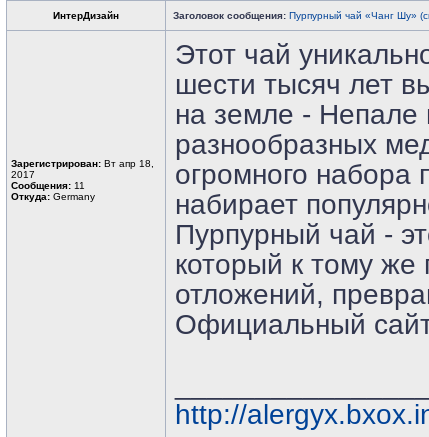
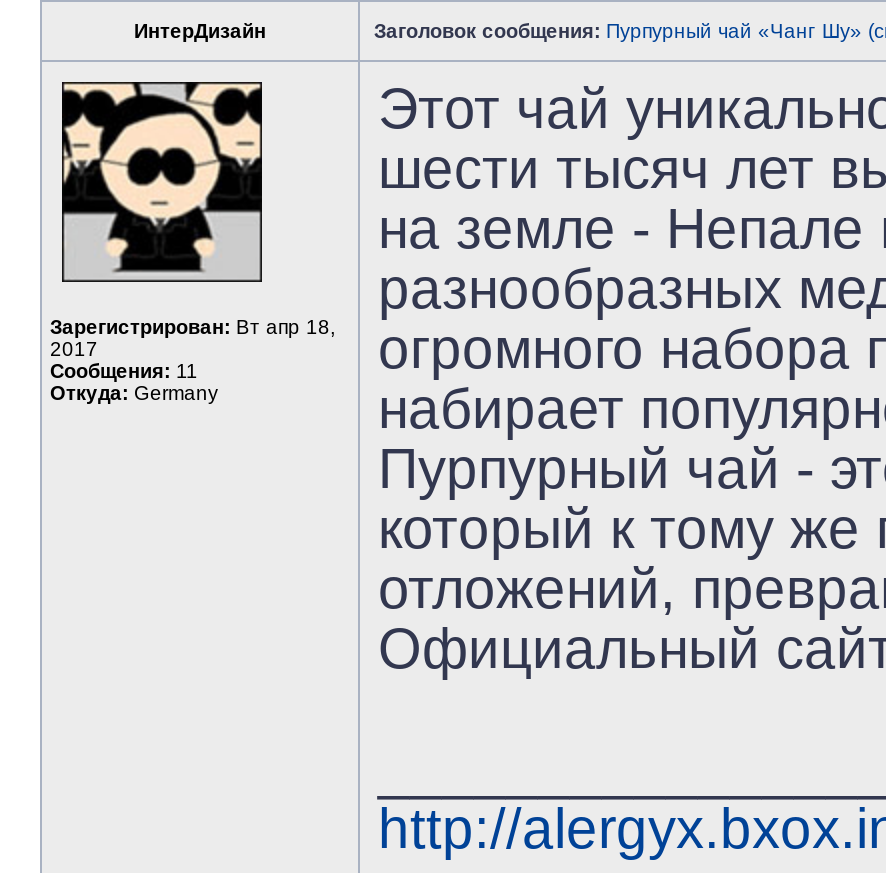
none -> [60,80,264,284] [image]

